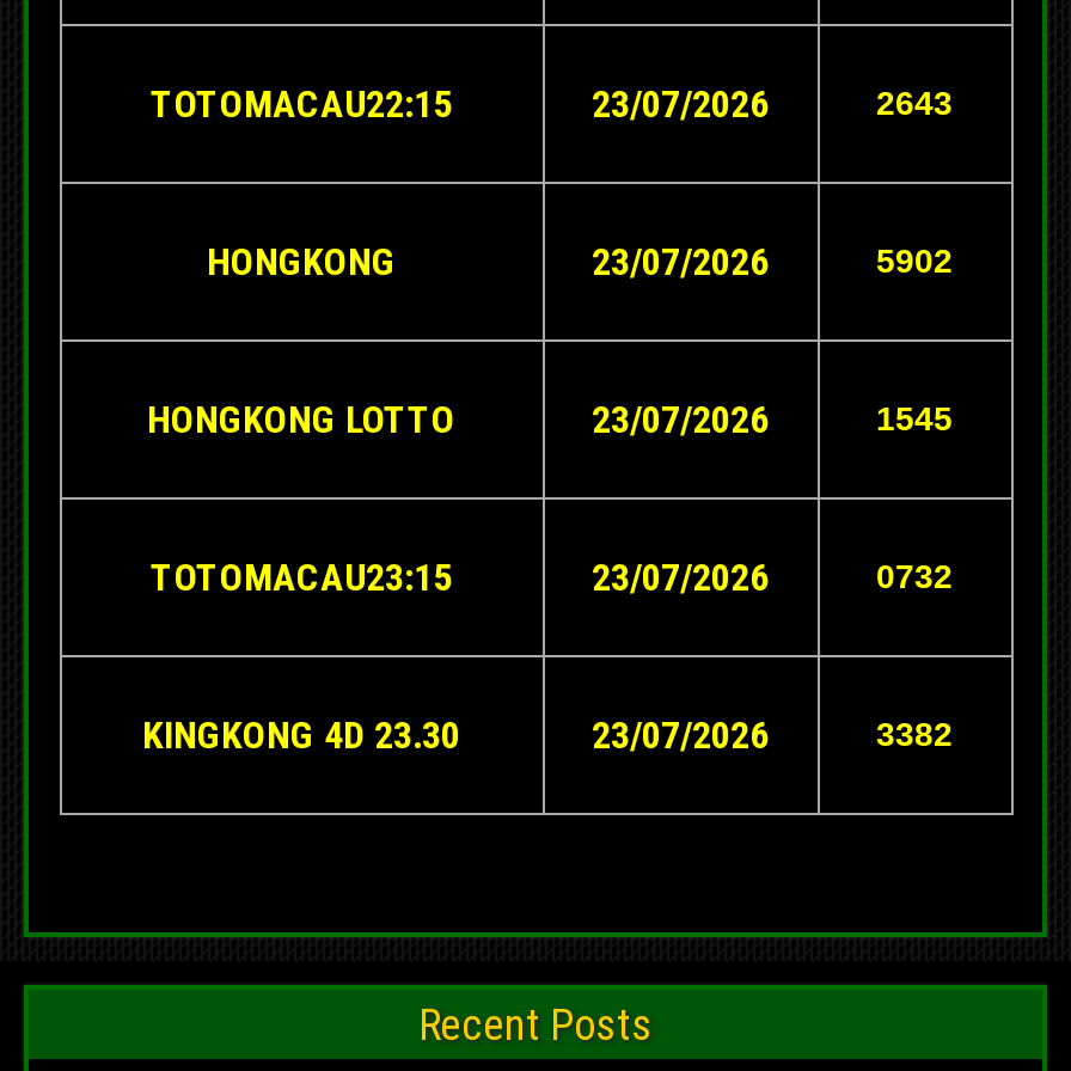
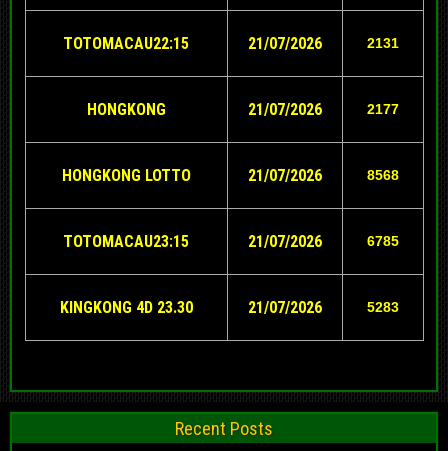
[592,82,769,127] 23/07/2026 -> [247,34,321,53] 21/07/2026
[876,84,953,122] 2643 -> [366,35,398,51] 2131
[592,240,769,285] 23/07/2026 -> [247,100,321,119] 21/07/2026
[876,242,953,280] 5902 -> [366,101,398,117] 2177
[592,397,769,443] 23/07/2026 -> [247,166,321,185] 21/07/2026
[876,400,953,438] 1545 -> [366,167,398,183] 8568
[592,555,769,601] 23/07/2026 -> [247,232,321,251] 21/07/2026
[876,557,953,596] 0732 -> [366,233,398,249] 6785
[592,713,769,758] 23/07/2026 -> [247,298,321,317] 21/07/2026
[876,715,953,754] 3382 -> [366,299,398,315] 5283

